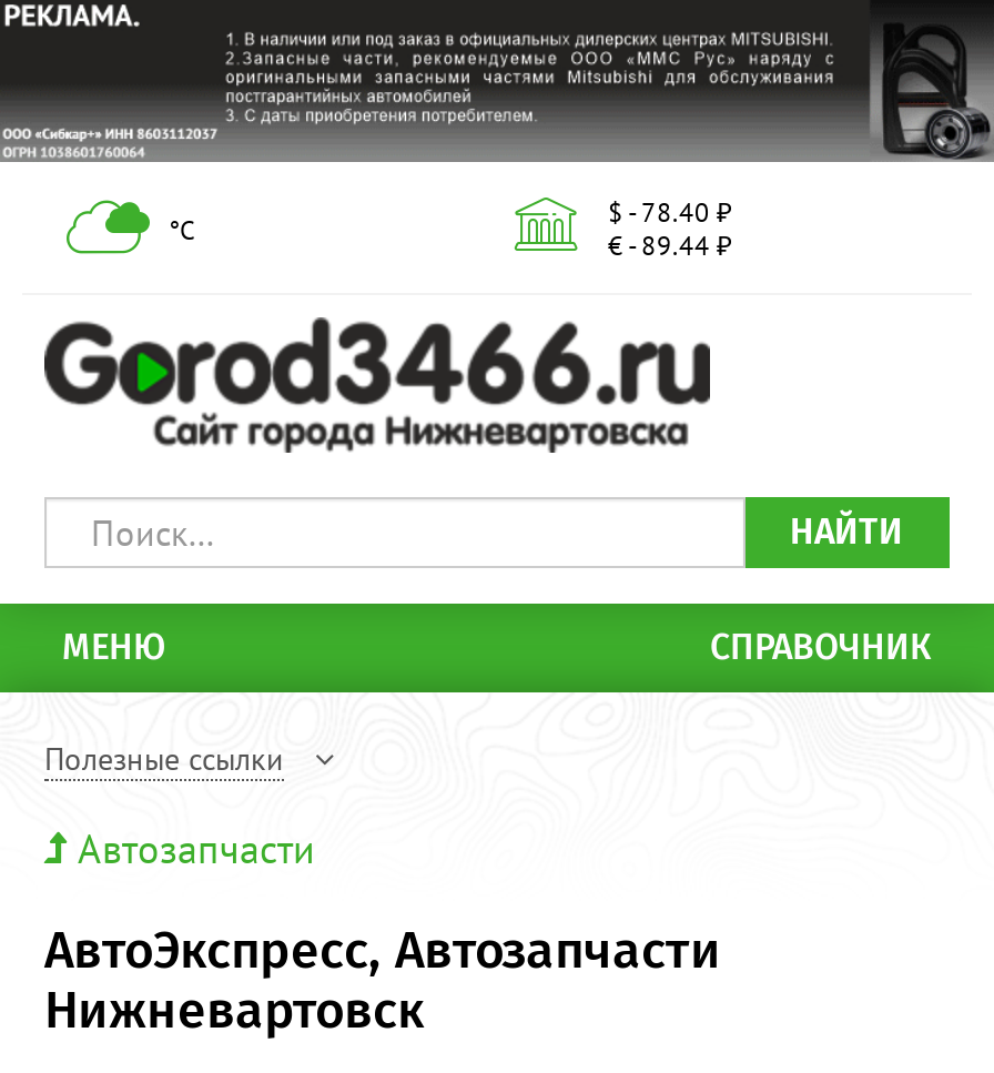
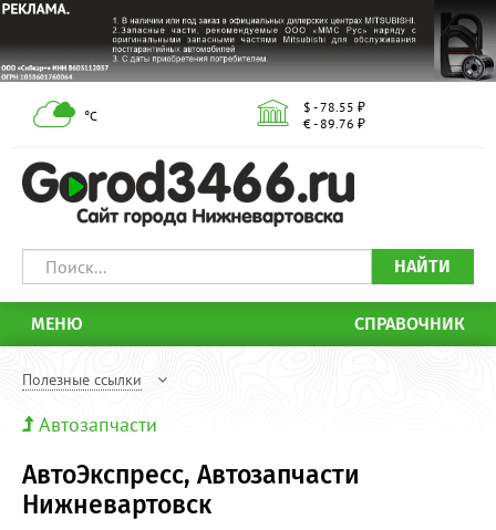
[608,195,732,228] $ - 78.40 ₽ -> [303,98,365,115] $ - 78.55 ₽
[608,228,732,262] € - 89.44 ₽ -> [303,115,365,132] € - 89.76 ₽

